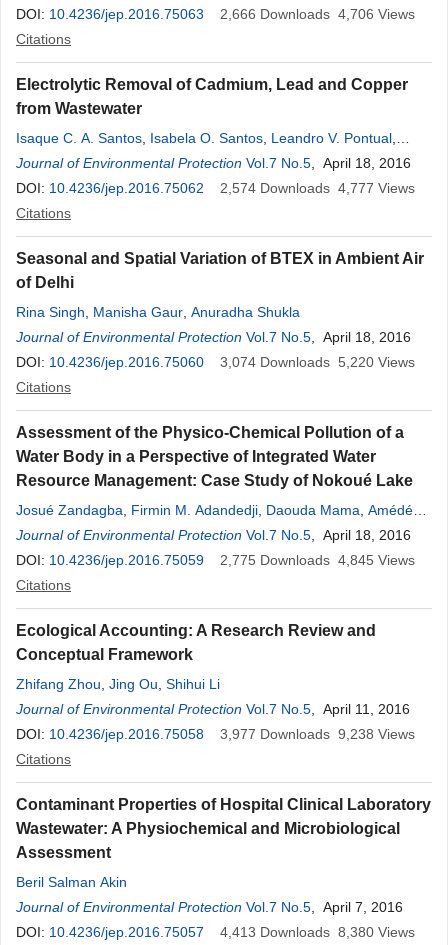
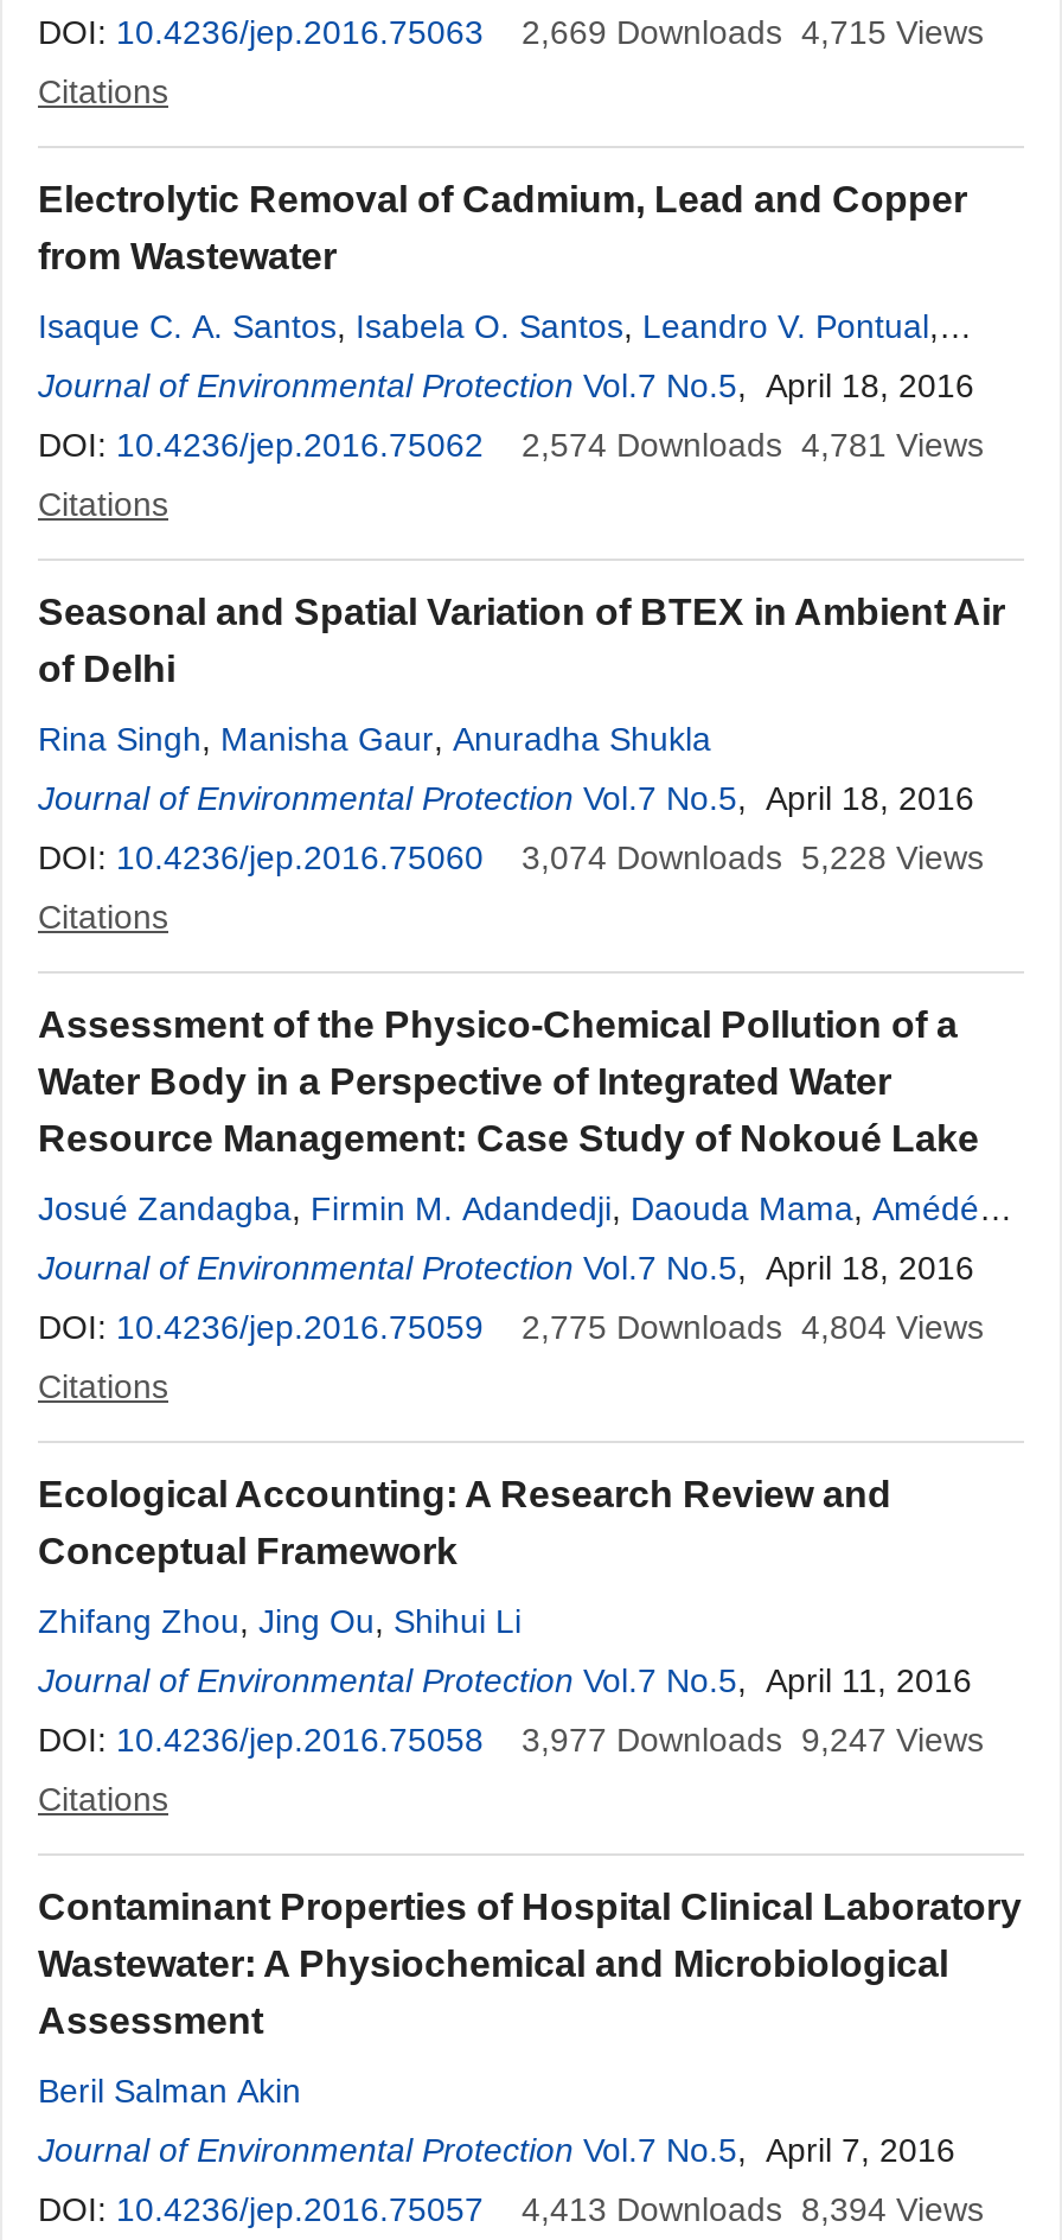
[220,6,415,22] 2,666 Downloads 4,706 Views -> [522,13,984,51] 2,669 Downloads 4,715 Views
[220,180,415,196] 2,574 Downloads 4,777 Views -> [522,426,984,464] 2,574 Downloads 4,781 Views
[220,354,415,370] 3,074 Downloads 5,220 Views -> [522,838,984,876] 3,074 Downloads 5,228 Views
[220,552,415,568] 2,775 Downloads 4,845 Views -> [522,1308,984,1346] 2,775 Downloads 4,804 Views
[220,726,415,742] 3,977 Downloads 9,238 Views -> [522,1721,984,1759] 3,977 Downloads 9,247 Views
[220,924,415,940] 4,413 Downloads 8,380 Views -> [522,2190,984,2228] 4,413 Downloads 8,394 Views

